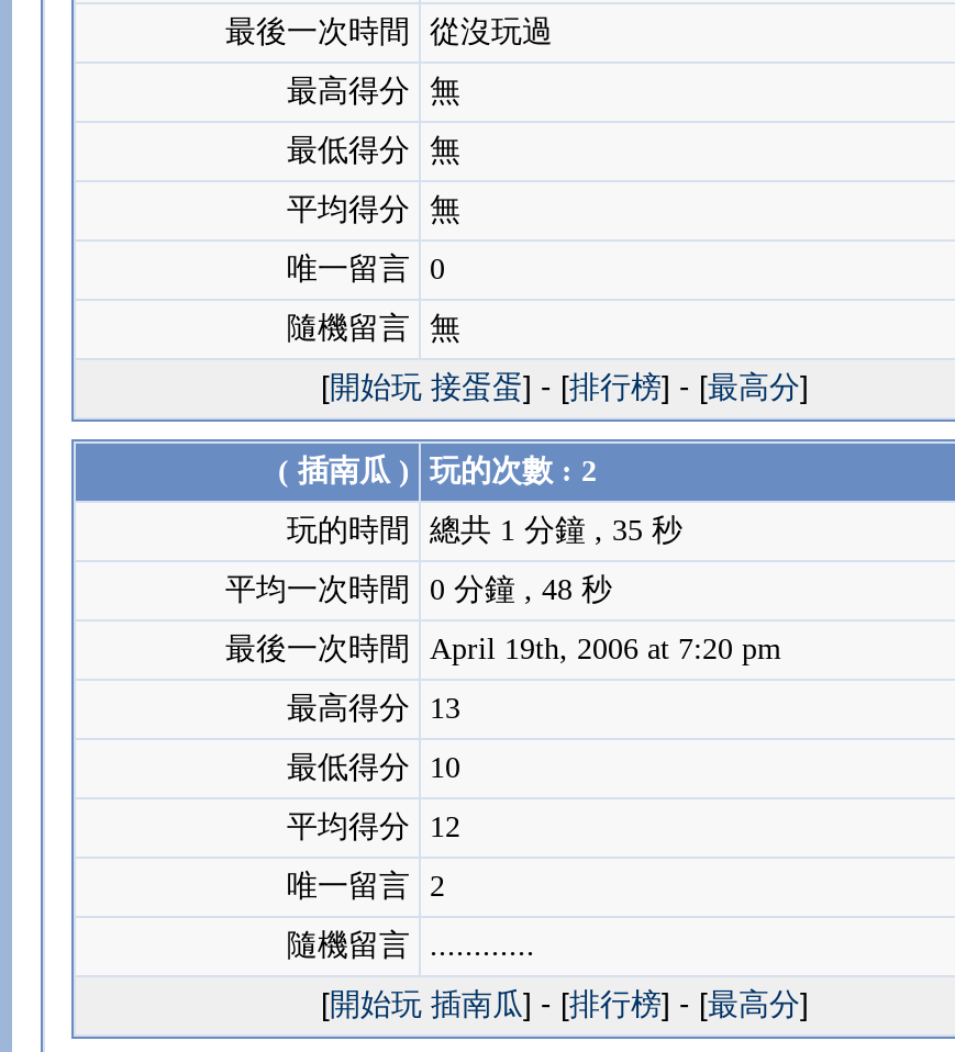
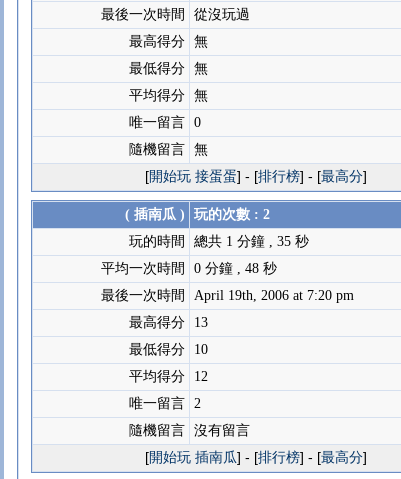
[287,929,535,962] 隨機留言 ............ -> [129,423,250,438] 隨機留言 沒有留言

